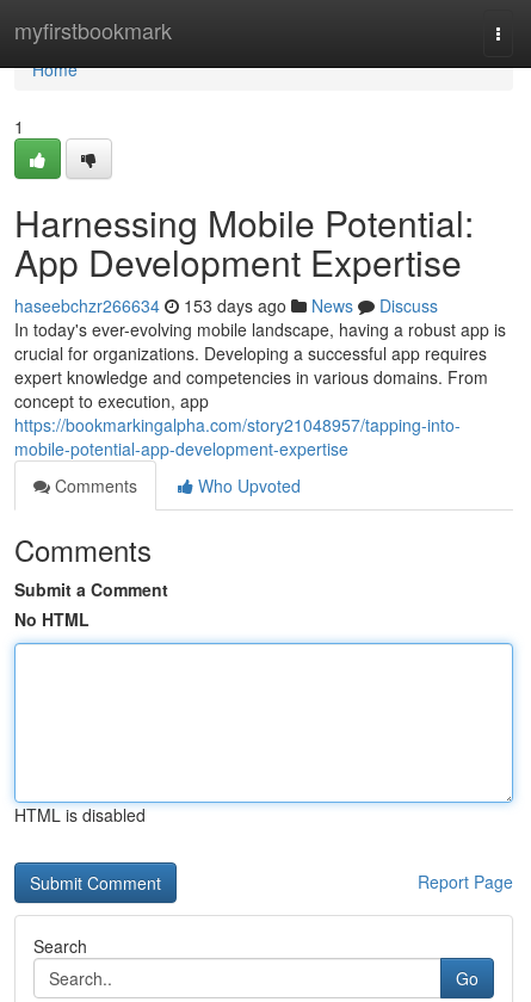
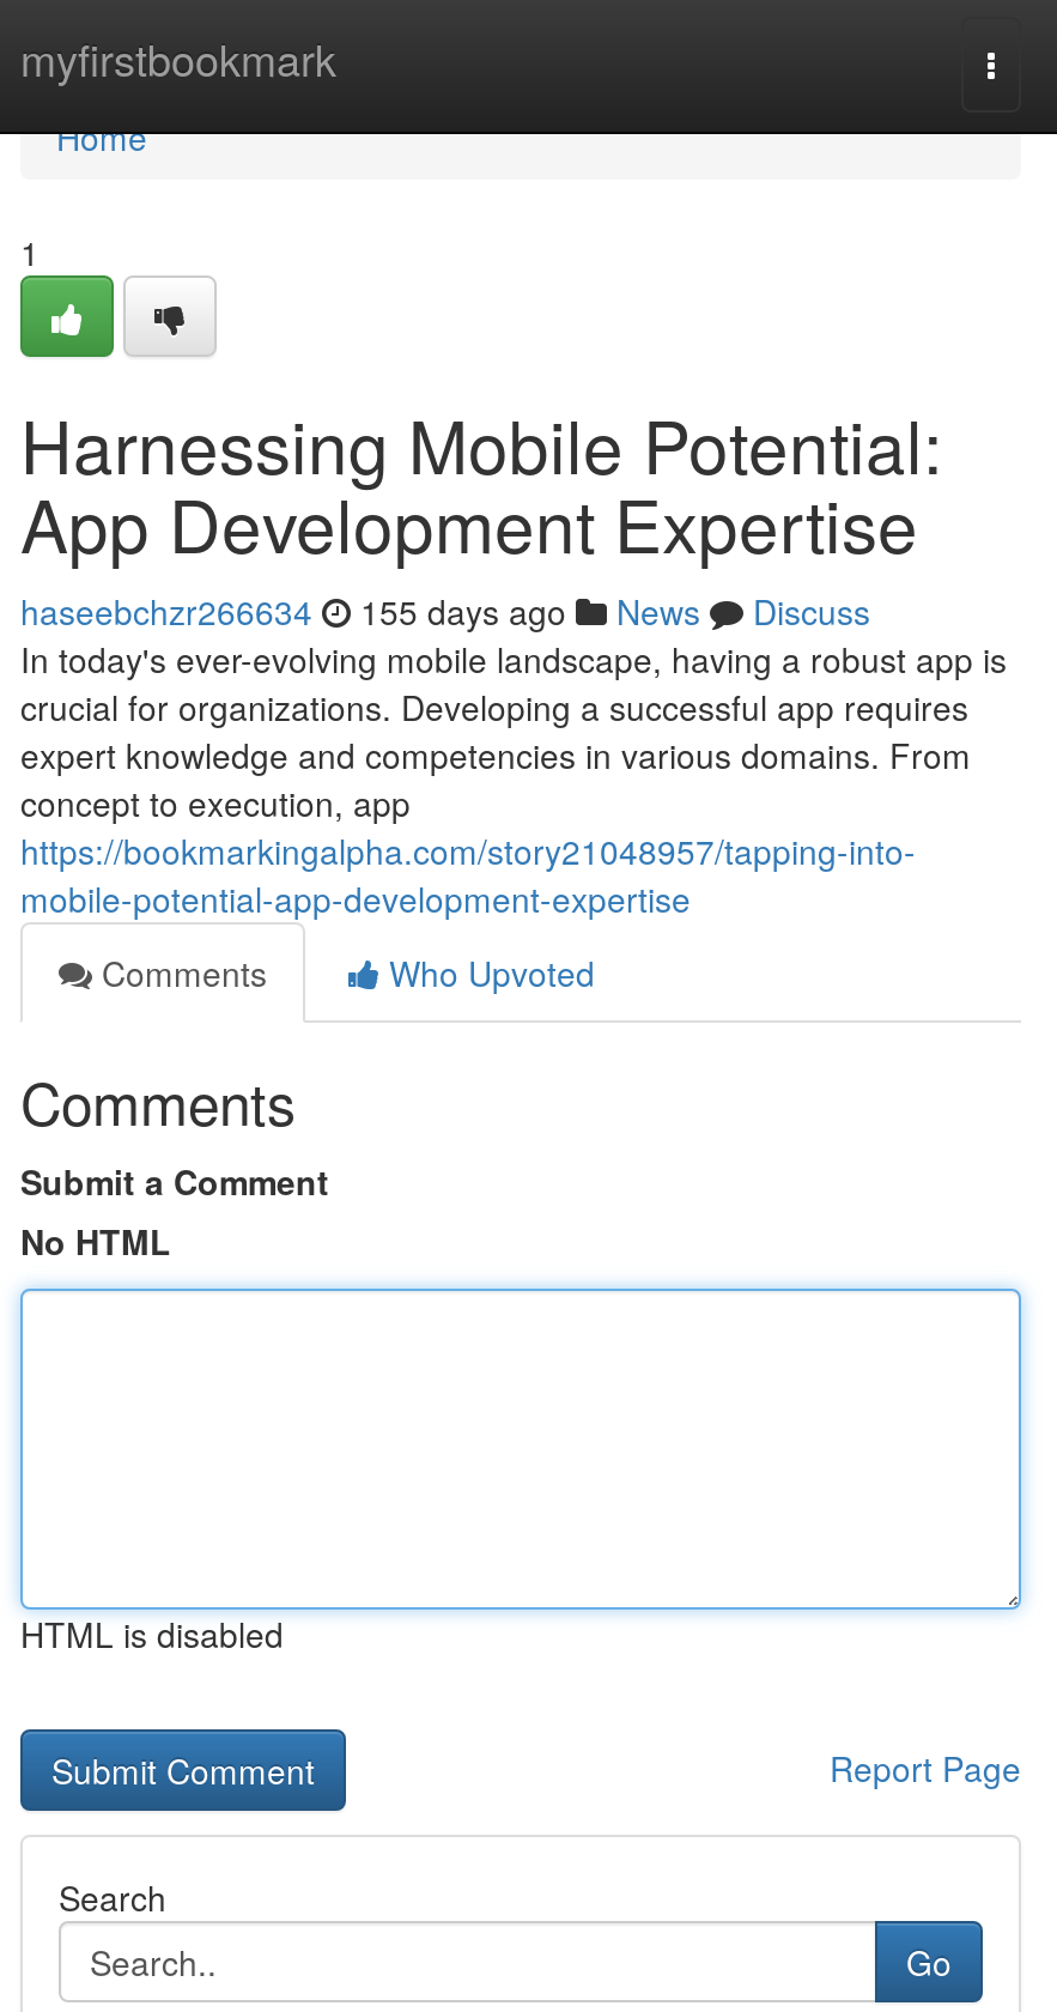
[14,293,438,317] haseebchzr266634 153 days ago News Discuss -> [20,587,870,635] haseebchzr266634 155 days ago News Discuss

